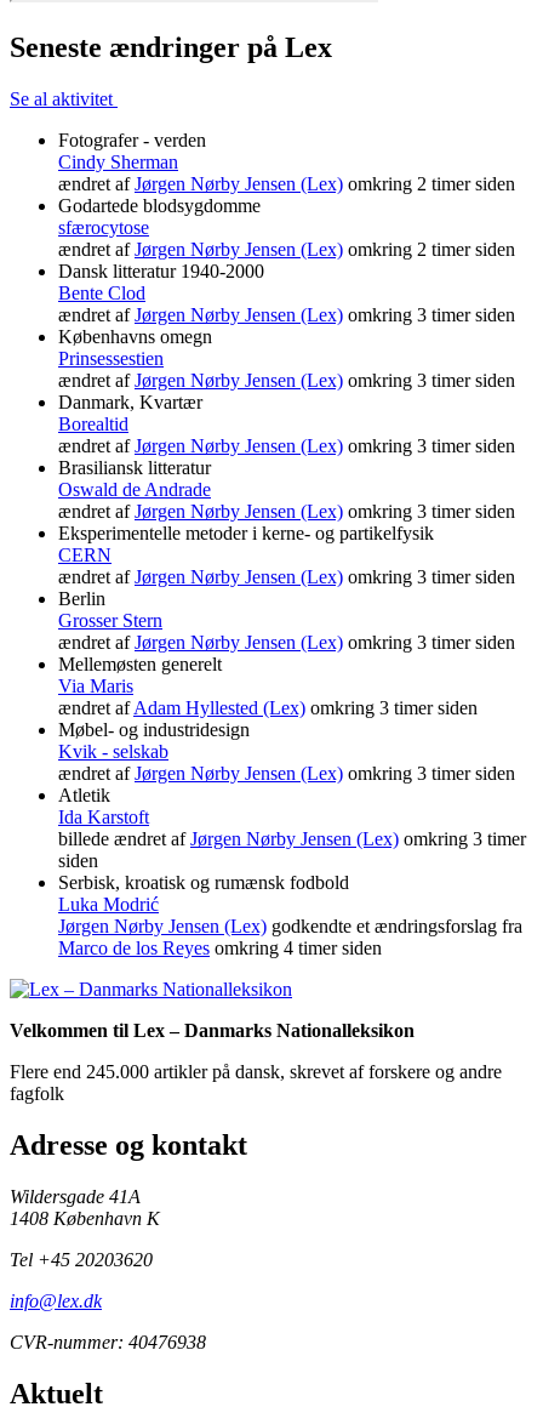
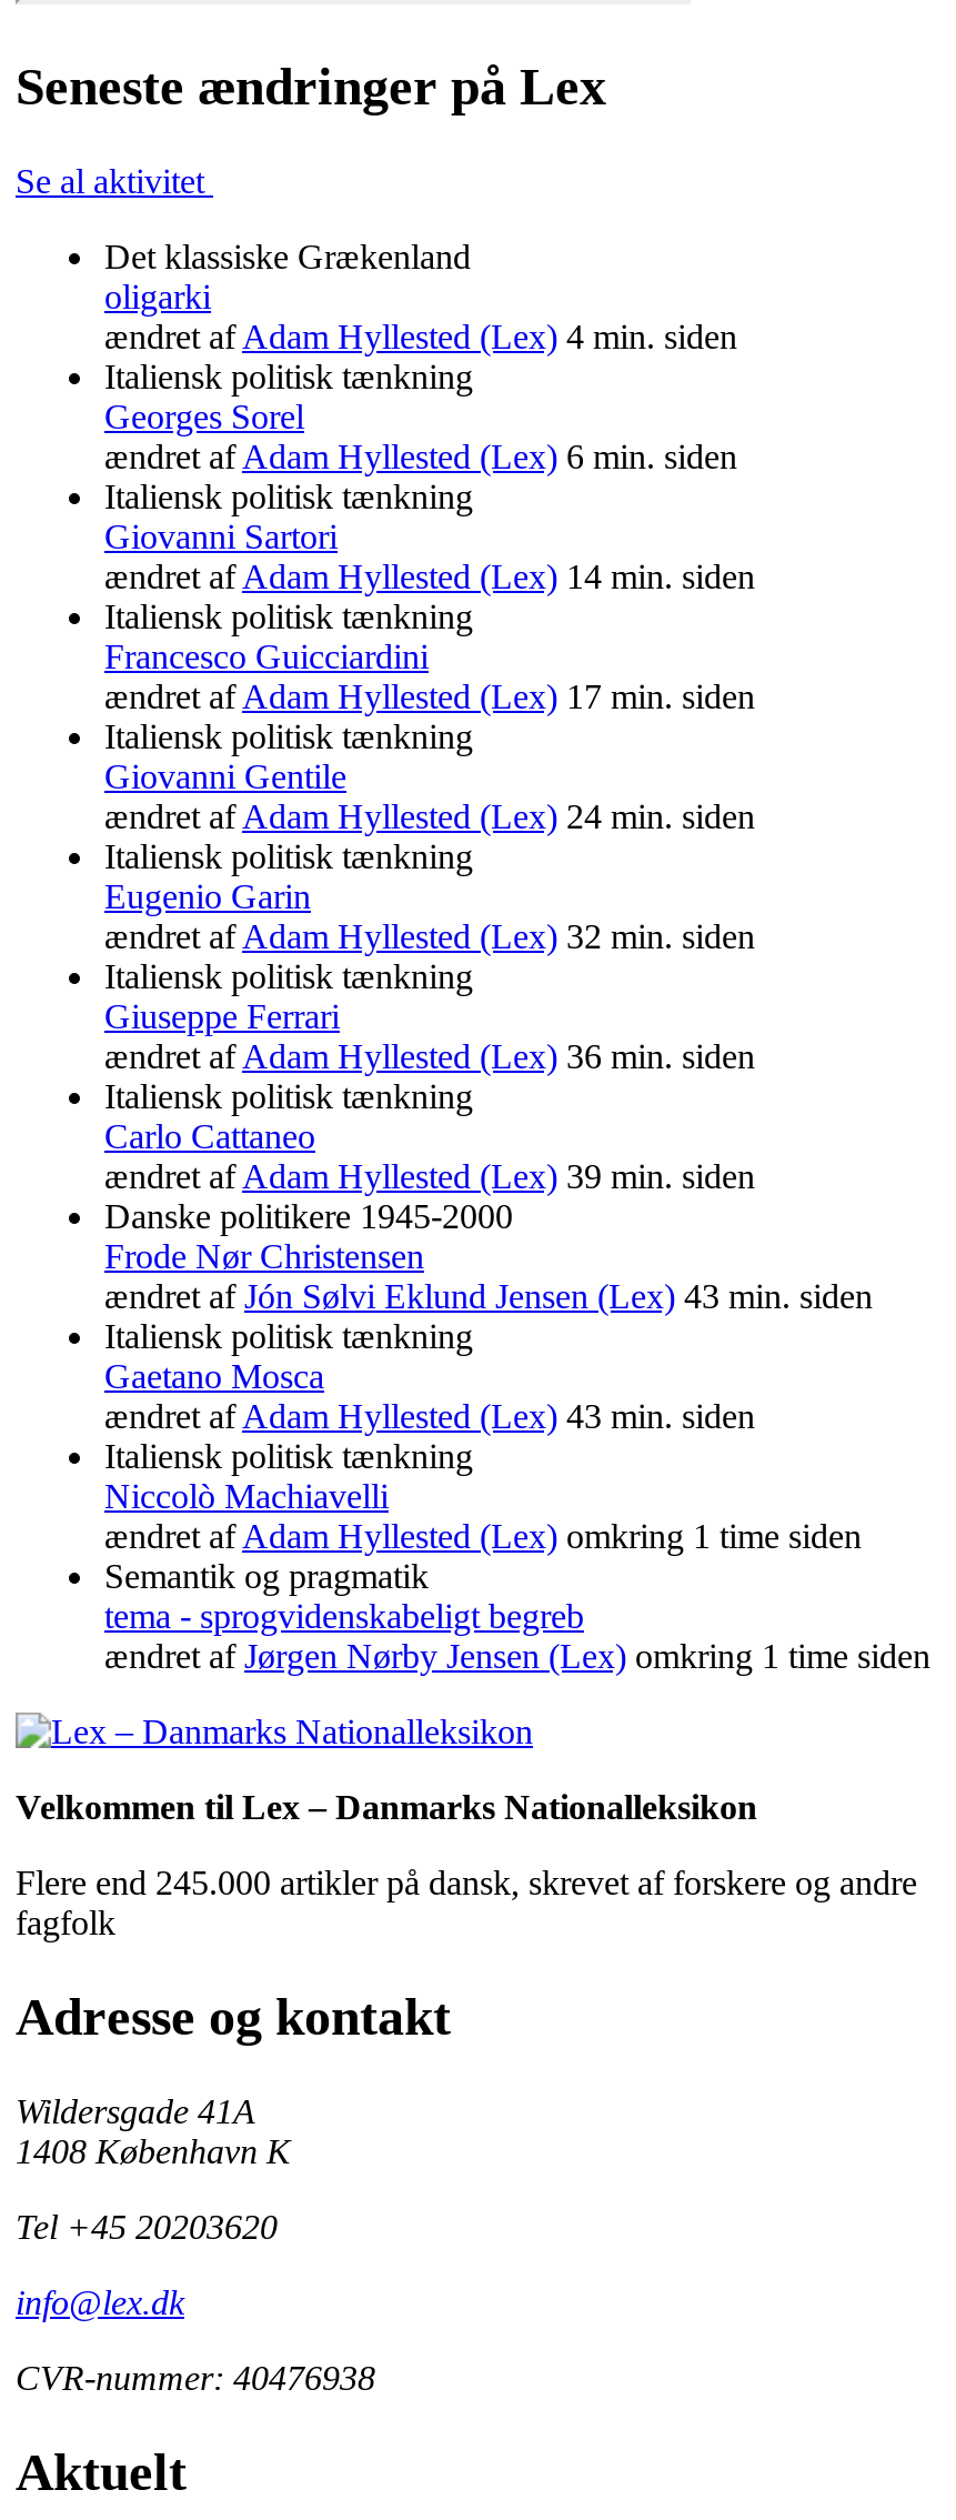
[58,130,526,958] Fotografer - verden | Cindy Sherman | ændret af Jørgen Nørby Jensen (Lex) omkring 2 timer siden | Godartede blodsygdomme | sfærocytose | ændret af Jørgen Nørby Jensen (Lex) omkring 2 timer siden | Dansk litteratur 1940-2000 | Bente Clod | ændret af Jørgen Nørby Jensen (Lex) omkring 3 timer siden | Københavns omegn | Prinsessestien | ændret af Jørgen Nørby Jensen (Lex) omkring 3 timer siden | Danmark, Kvartær | Borealtid | ændret af Jørgen Nørby Jensen (Lex) omkring 3 timer siden | Brasiliansk litteratur | Oswald de Andrade | ændret af Jørgen Nørby Jensen (Lex) omkring 3 timer siden | Eksperimentelle metoder i kerne- og partikelfysik | CERN | ændret af Jørgen Nørby Jensen (Lex) omkring 3 timer siden | Berlin | Grosser Stern | ændret af Jørgen Nørby Jensen (Lex) omkring 3 timer siden | Mellemøsten generelt | Via Maris | ændret af Adam Hyllested (Lex) omkring 3 timer siden | Møbel- og industridesign | Kvik - selskab | ændret af Jørgen Nørby Jensen (Lex) omkring 3 timer siden | Atletik | Ida Karstoft | billede ændret af Jørgen Nørby Jensen (Lex) omkring 3 timer | siden | Serbisk, kroatisk og rumænsk fodbold | Luka Modrić | Jørgen Nørby Jensen (Lex) godkendte et ændringsforslag fra | Marco de los Reyes omkring 4 timer siden -> [104,238,930,1675] Det klassiske Grækenland | oligarki | ændret af Adam Hyllested (Lex) 4 min. siden | Italiensk politisk tænkning | Georges Sorel | ændret af Adam Hyllested (Lex) 6 min. siden | Italiensk politisk tænkning | Giovanni Sartori | ændret af Adam Hyllested (Lex) 14 min. siden | Italiensk politisk tænkning | Francesco Guicciardini | ændret af Adam Hyllested (Lex) 17 min. siden | Italiensk politisk tænkning | Giovanni Gentile | ændret af Adam Hyllested (Lex) 24 min. siden | Italiensk politisk tænkning | Eugenio Garin | ændret af Adam Hyllested (Lex) 32 min. siden | Italiensk politisk tænkning | Giuseppe Ferrari | ændret af Adam Hyllested (Lex) 36 min. siden | Italiensk politisk tænkning | Carlo Cattaneo | ændret af Adam Hyllested (Lex) 39 min. siden | Danske politikere 1945-2000 | Frode Nør Christensen | ændret af Jón Sølvi Eklund Jensen (Lex) 43 min. siden | Italiensk politisk tænkning | Gaetano Mosca | ændret af Adam Hyllested (Lex) 43 min. siden | Italiensk politisk tænkning | Niccolò Machiavelli | ændret af Adam Hyllested (Lex) omkring 1 time siden | Semantik og pragmatik | tema - sprogvidenskabeligt begreb | ændret af Jørgen Nørby Jensen (Lex) omkring 1 time siden

